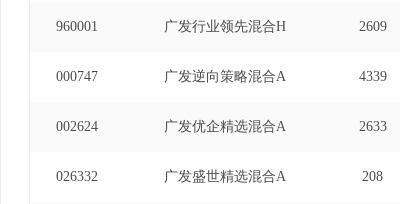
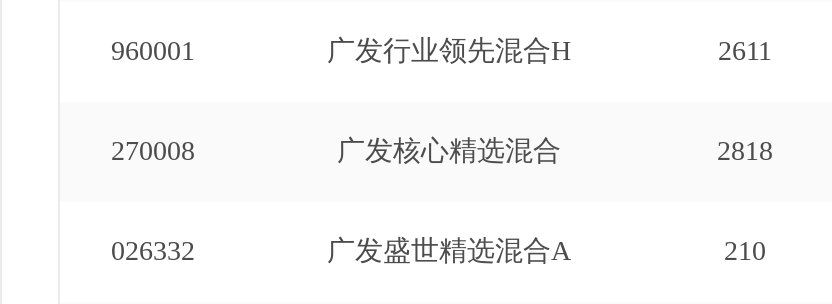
[55,19,386,134] 2609 | 000747 | 广发逆向策略混合A | 4339 | 002624 | 广发优企精选混合A | 2633 -> [111,36,773,166] 2611 | 270008 | 广发核心精选混合 | 2818
[362,169,383,184] 208 -> [724,236,766,266] 210

